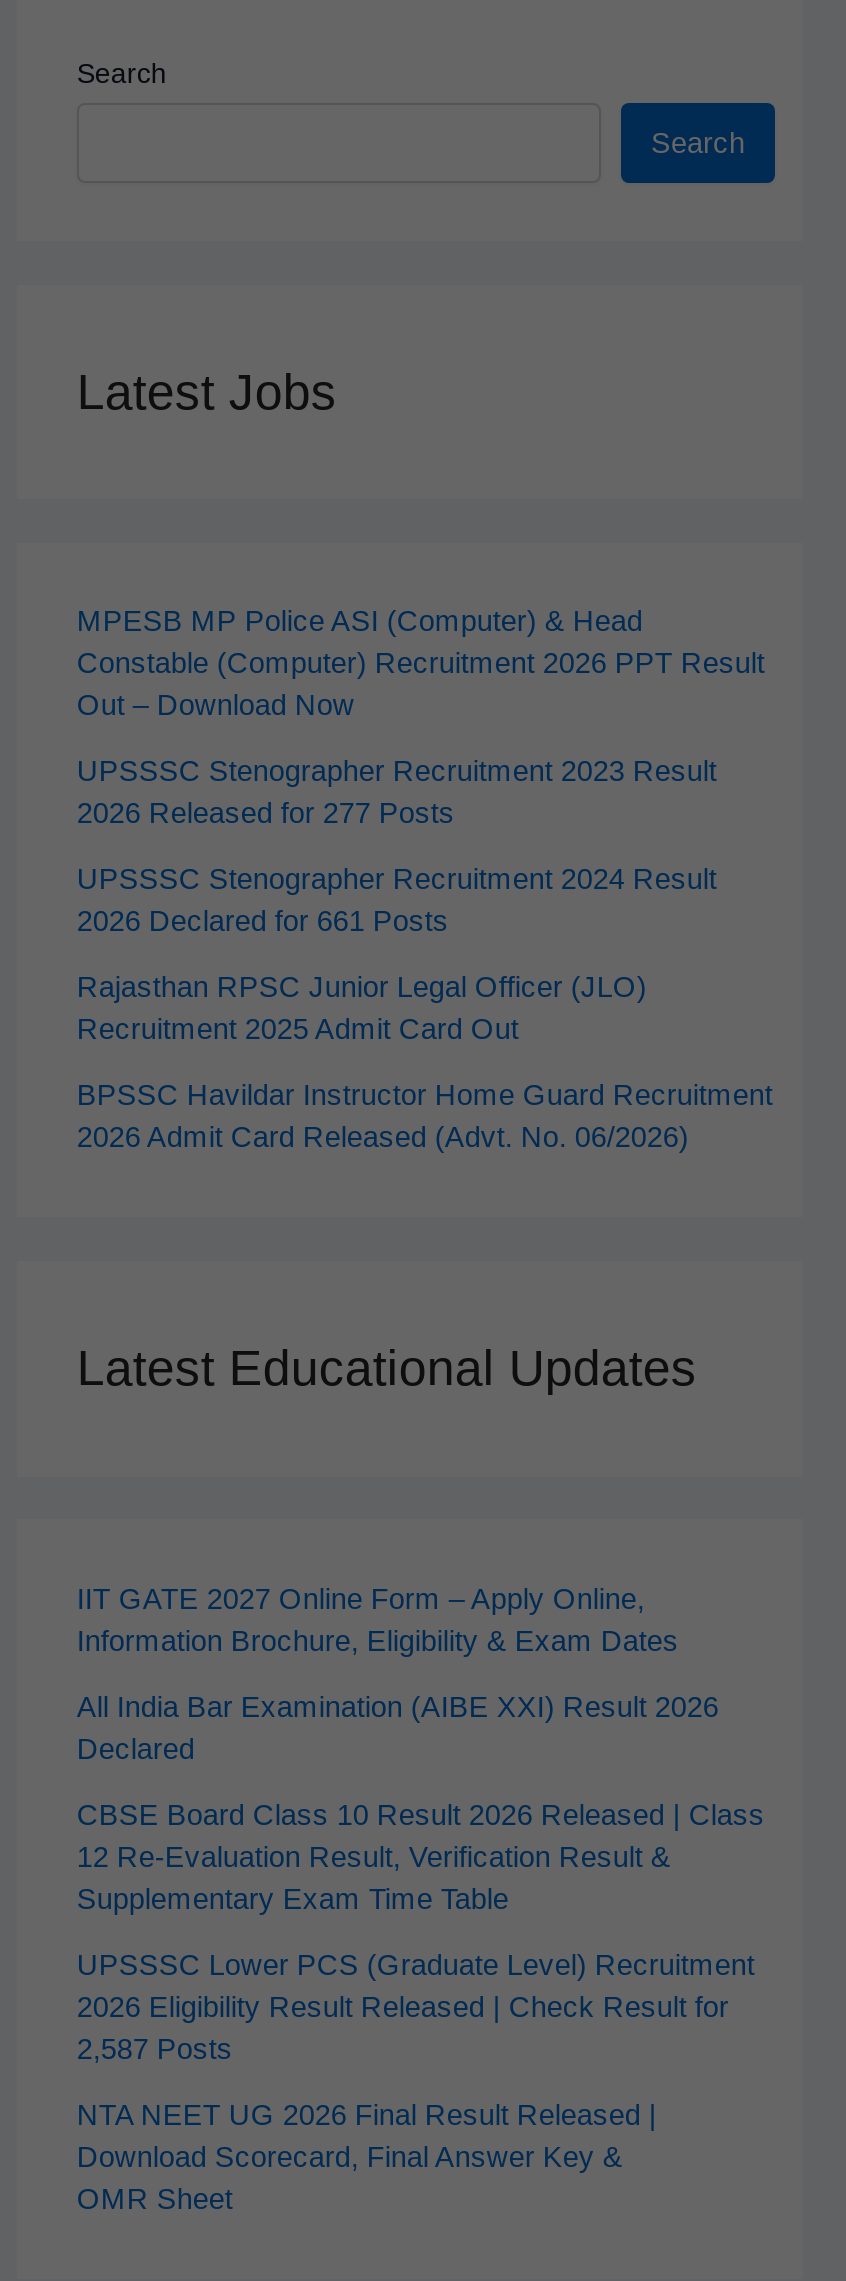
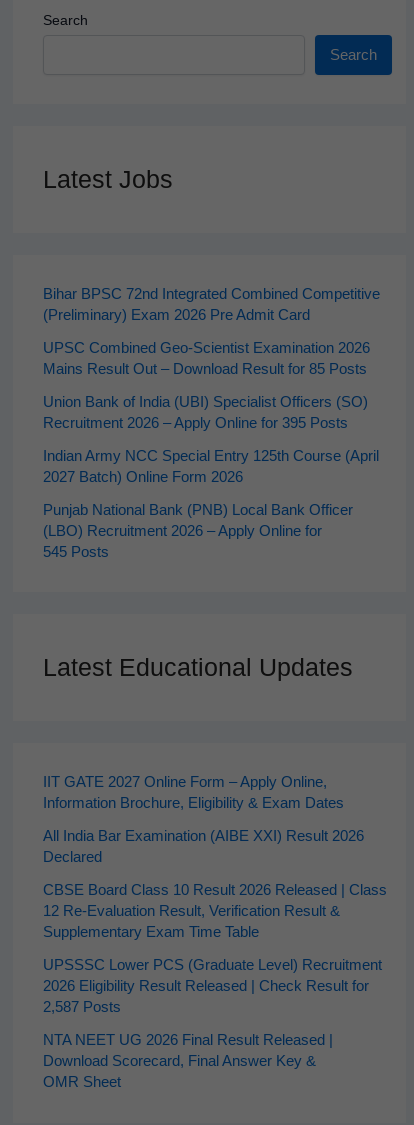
[77,605,765,721] MPESB MP Police ASI (Computer) & Head | Constable (Computer) Recruitment 2026 PPT Result | Out – Download Now -> [43,286,380,323] Bihar BPSC 72nd Integrated Combined Competitive | (Preliminary) Exam 2026 Pre Admit Card
[77,755,717,829] UPSSSC Stenographer Recruitment 2023 Result | 2026 Released for 277 Posts -> [43,340,370,377] UPSC Combined Geo-Scientist Examination 2026 | Mains Result Out – Download Result for 85 Posts
[77,863,717,937] UPSSSC Stenographer Recruitment 2024 Result | 2026 Declared for 661 Posts -> [43,394,368,431] Union Bank of India (UBI) Specialist Officers (SO) | Recruitment 2026 – Apply Online for 395 Posts
[77,971,647,1045] Rajasthan RPSC Junior Legal Officer (JLO) | Recruitment 2025 Admit Card Out -> [43,448,379,485] Indian Army NCC Special Entry 125th Course (April | 2027 Batch) Online Form 2026
[77,1079,773,1153] BPSSC Havildar Instructor Home Guard Recruitment | 2026 Admit Card Released (Advt. No. 06/2026) -> [43,502,353,560] Punjab National Bank (PNB) Local Bank Officer | (LBO) Recruitment 2026 – Apply Online for | 545 Posts

